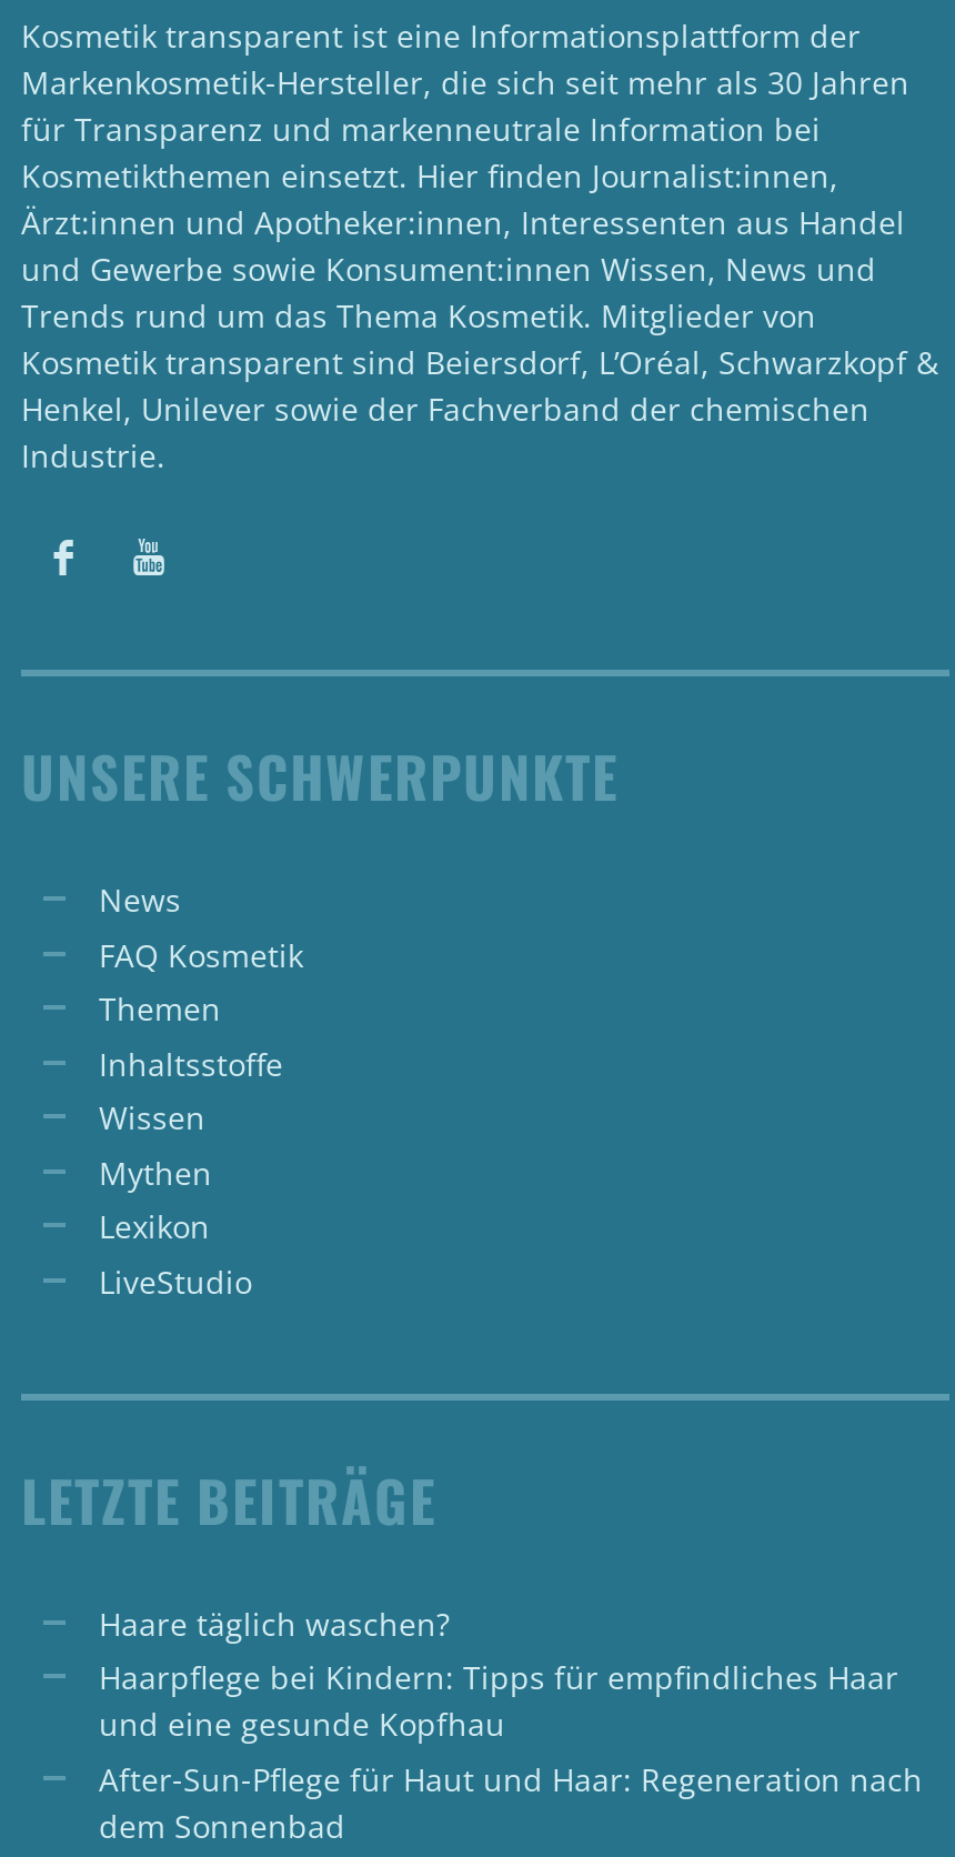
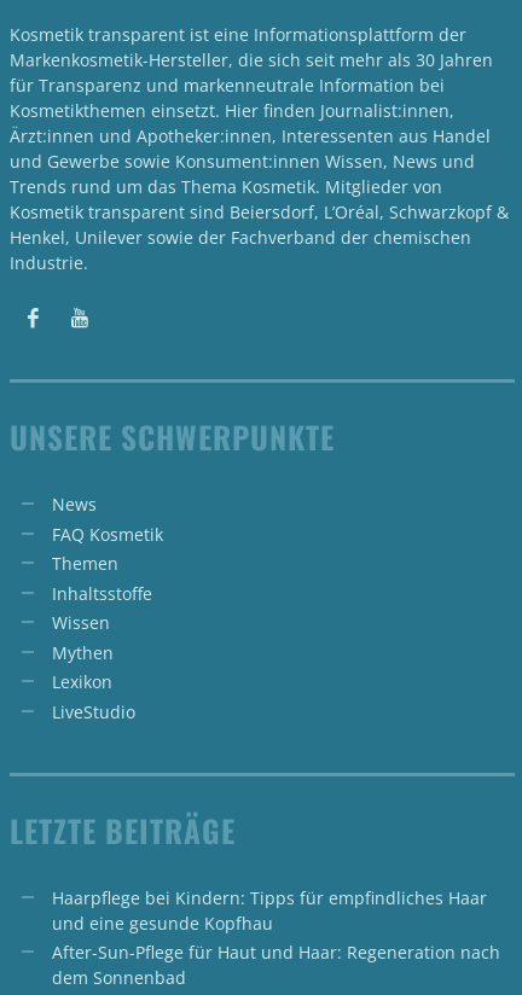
[99,1602,450,1644] Haare täglich waschen? -> none

